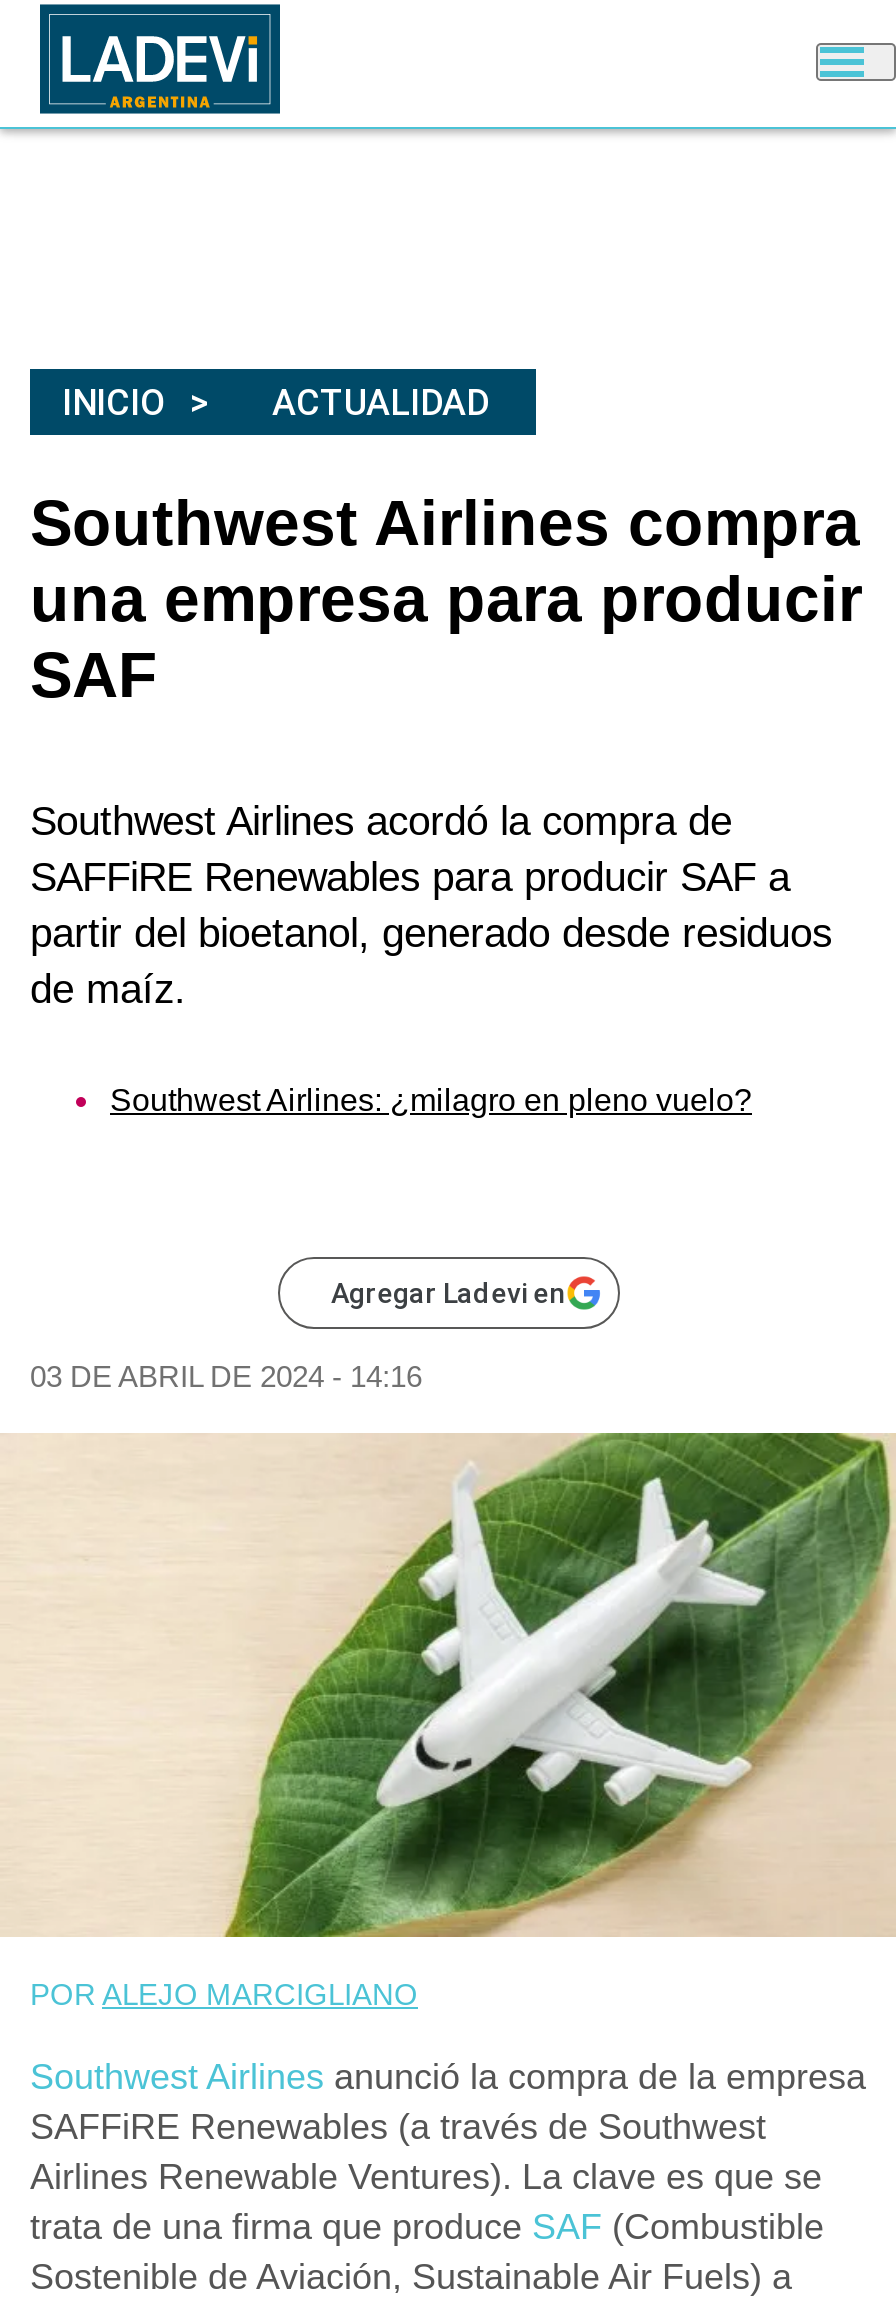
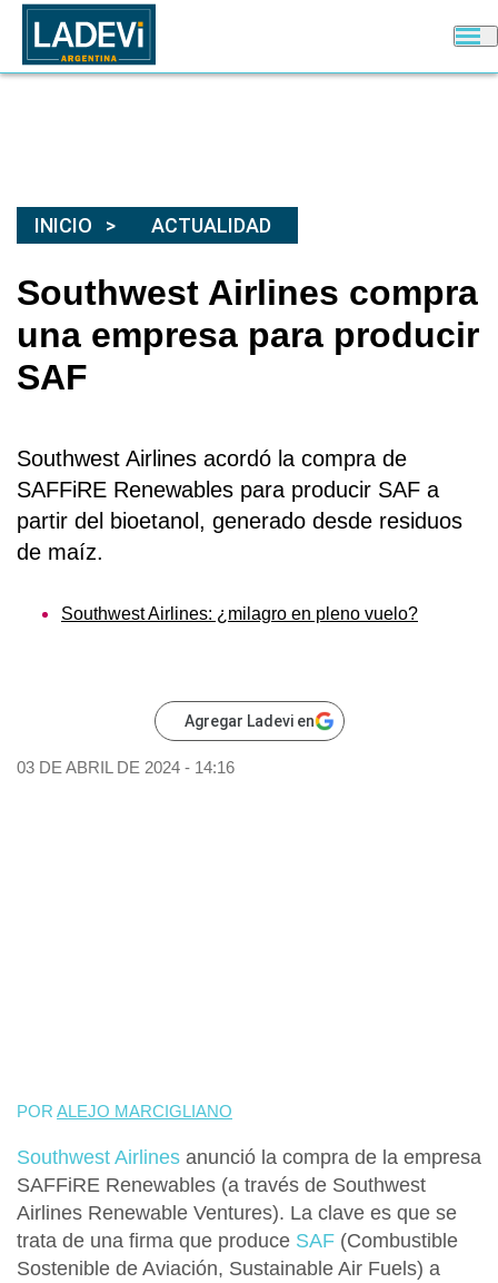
[6,1431,890,1939] [image] -> none

